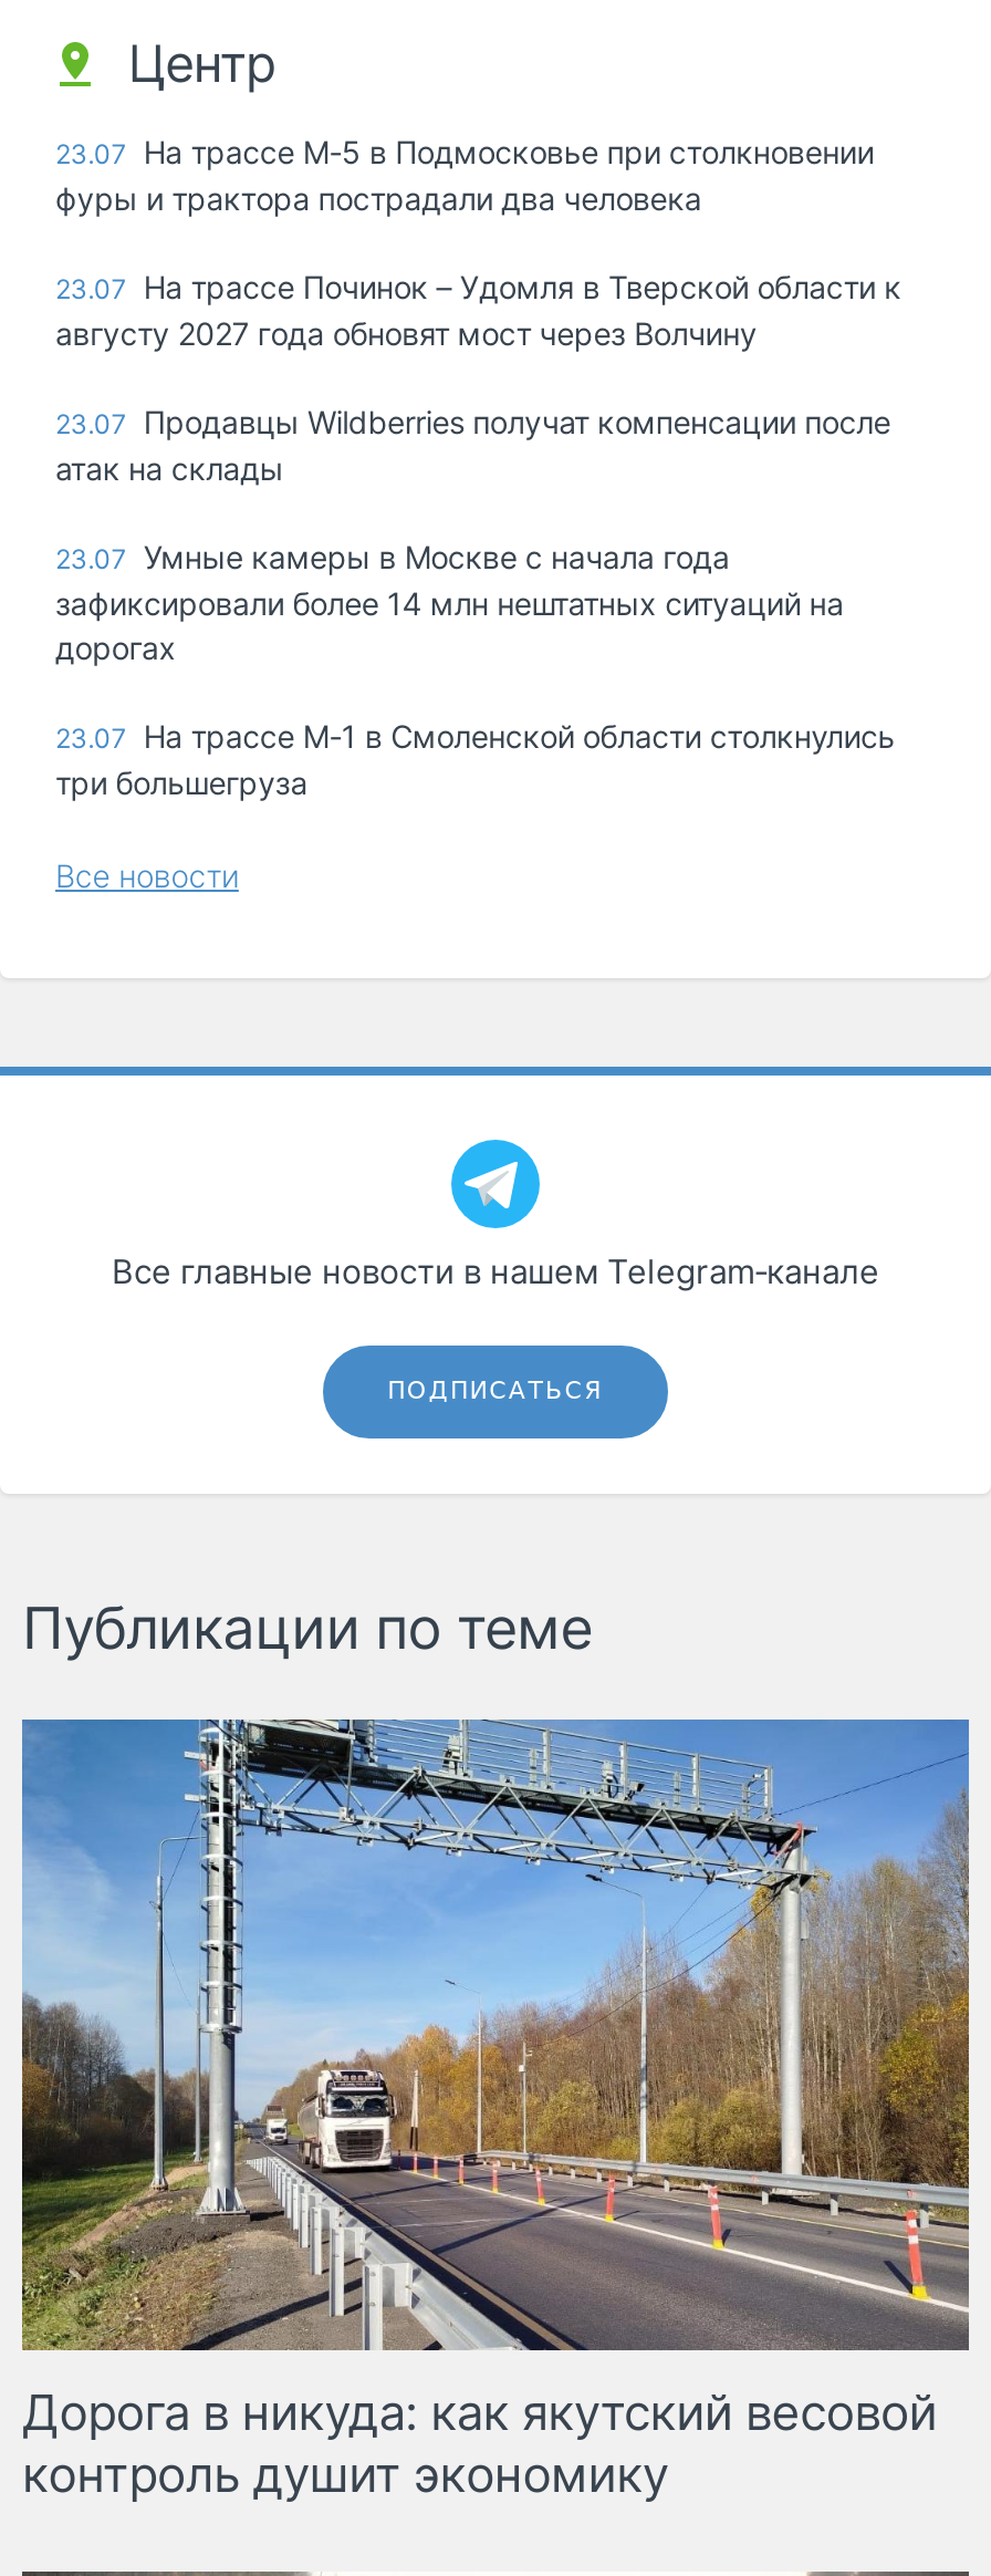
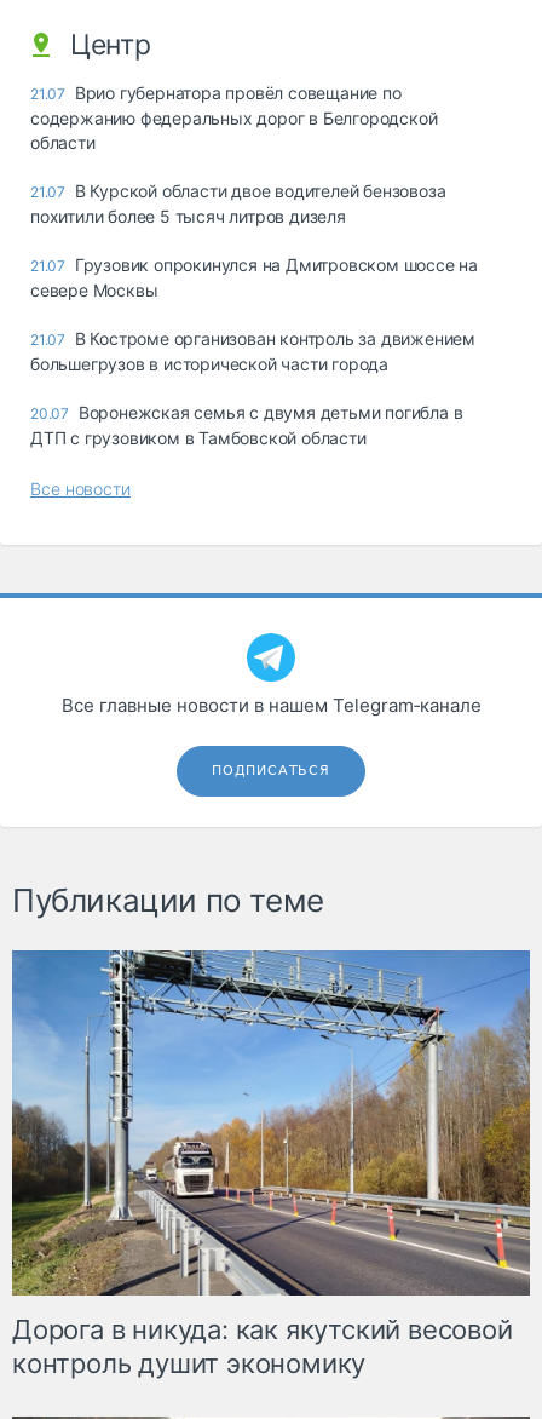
[55,133,874,217] 23.07 На трассе М-5 в Подмосковье при столкновении | фуры и трактора пострадали два человека -> [30,82,437,153] 21.07 Врио губернатора провёл совещание по | содержанию федеральных дорог в Белгородской | области
[55,268,901,352] 23.07 На трассе Починок – Удомля в Тверской области к | августу 2027 года обновят мост через Волчину -> [30,181,446,227] 21.07 В Курской области двое водителей бензовоза | похитили более 5 тысяч литров дизеля
[55,403,891,487] 23.07 Продавцы Wildberries получат компенсации после | атак на склады -> [30,254,478,300] 21.07 Грузовик опрокинулся на Дмитровском шоссе на | севере Москвы
[55,538,844,666] 23.07 Умные камеры в Москве с начала года | зафиксировали более 14 млн нештатных ситуаций на | дорогах -> [30,328,475,374] 21.07 В Костроме организован контроль за движением | большегрузов в исторической части города
[55,717,895,801] 23.07 На трассе М-1 в Смоленской области столкнулись | три большегруза -> [30,402,463,448] 20.07 Воронежская семья с двумя детьми погибла в | ДТП с грузовиком в Тамбовской области

